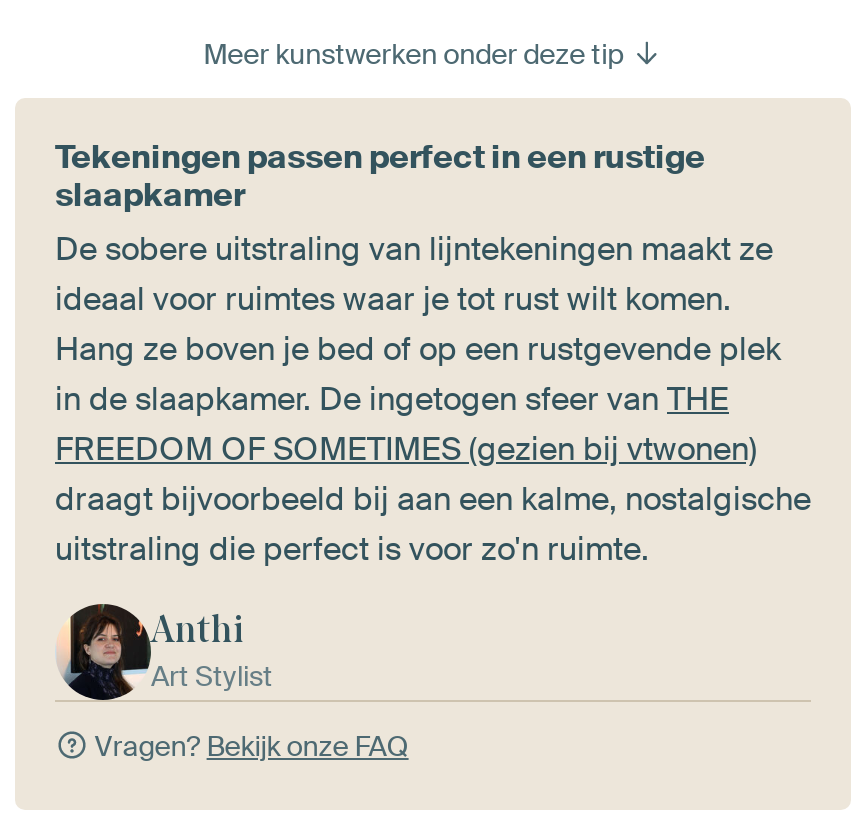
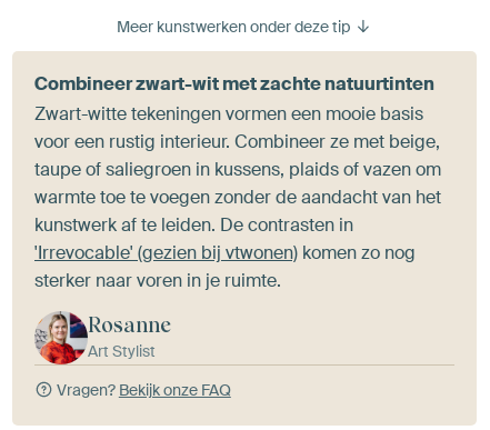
[55,135,811,569] Tekeningen passen perfect in een rustige | slaapkamer | De sobere uitstraling van lijntekeningen maakt ze | ideaal voor ruimtes waar je tot rust wilt komen. | Hang ze boven je bed of op een rustgevende plek | in de slaapkamer. De ingetogen sfeer van THE | FREEDOM OF SOMETIMES (gezien bij vtwonen) | draagt bijvoorbeeld bij aan een kalme, nostalgische | uitstraling die perfect is voor zo'n ruimte. -> [34,72,441,292] Combineer zwart-wit met zachte natuurtinten | Zwart-witte tekeningen vormen een mooie basis | voor een rustig interieur. Combineer ze met beige, | taupe of saliegroen in kussens, plaids of vazen om | warmte toe te voegen zonder de aandacht van het | kunstwerk af te leiden. De contrasten in | 'Irrevocable' (gezien bij vtwonen) komen zo nog | sterker naar voren in je ruimte.
[59,602,241,702] [image] | Anthi -> [34,312,171,366] [image] | Rosanne

